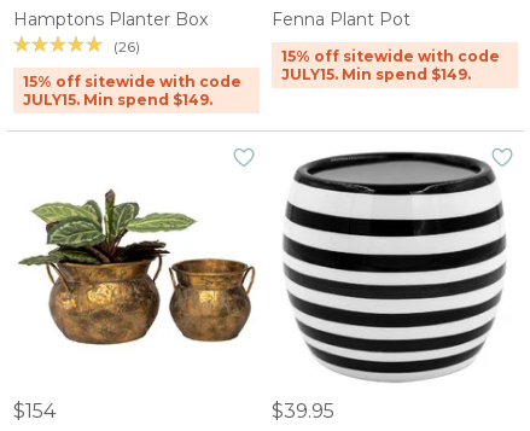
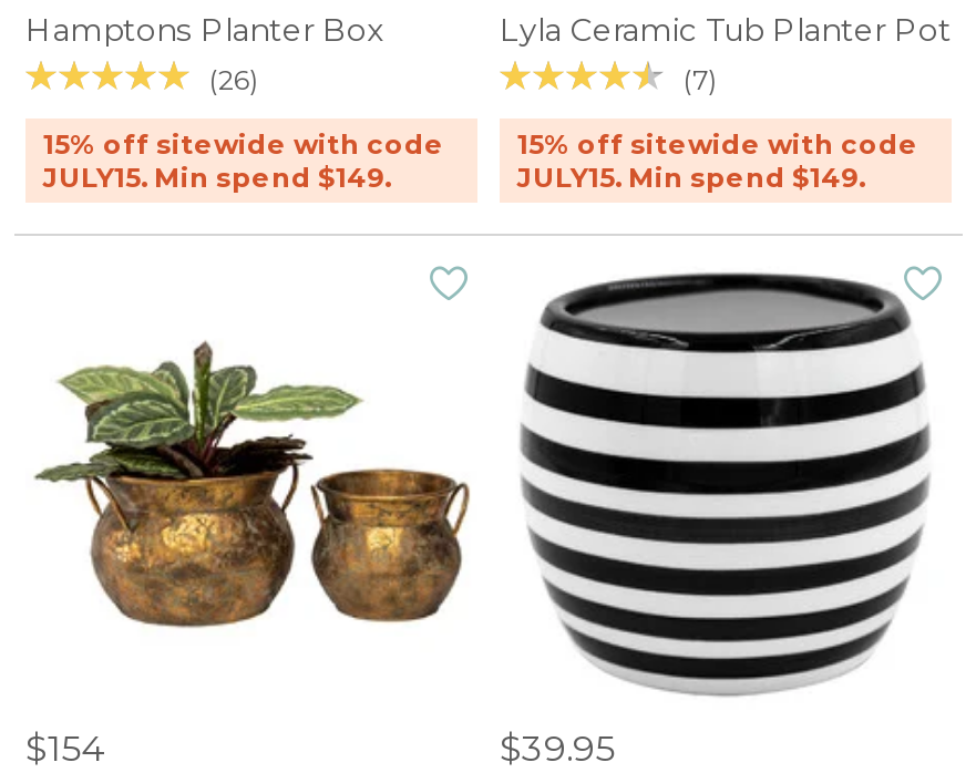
[272,9,410,30] Fenna Plant Pot -> [500,10,952,97] Lyla Ceramic Tub Planter Pot | (7)
moved [281,47,500,84] -> [517,128,918,194]: 15% off sitewide with code | JULY15. Min spend $149.

